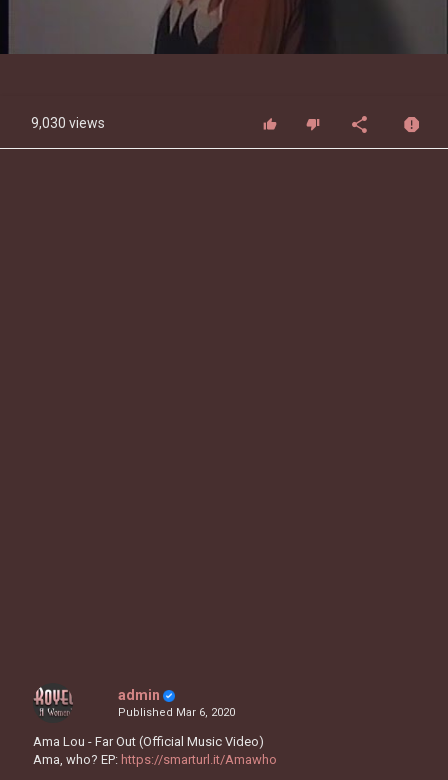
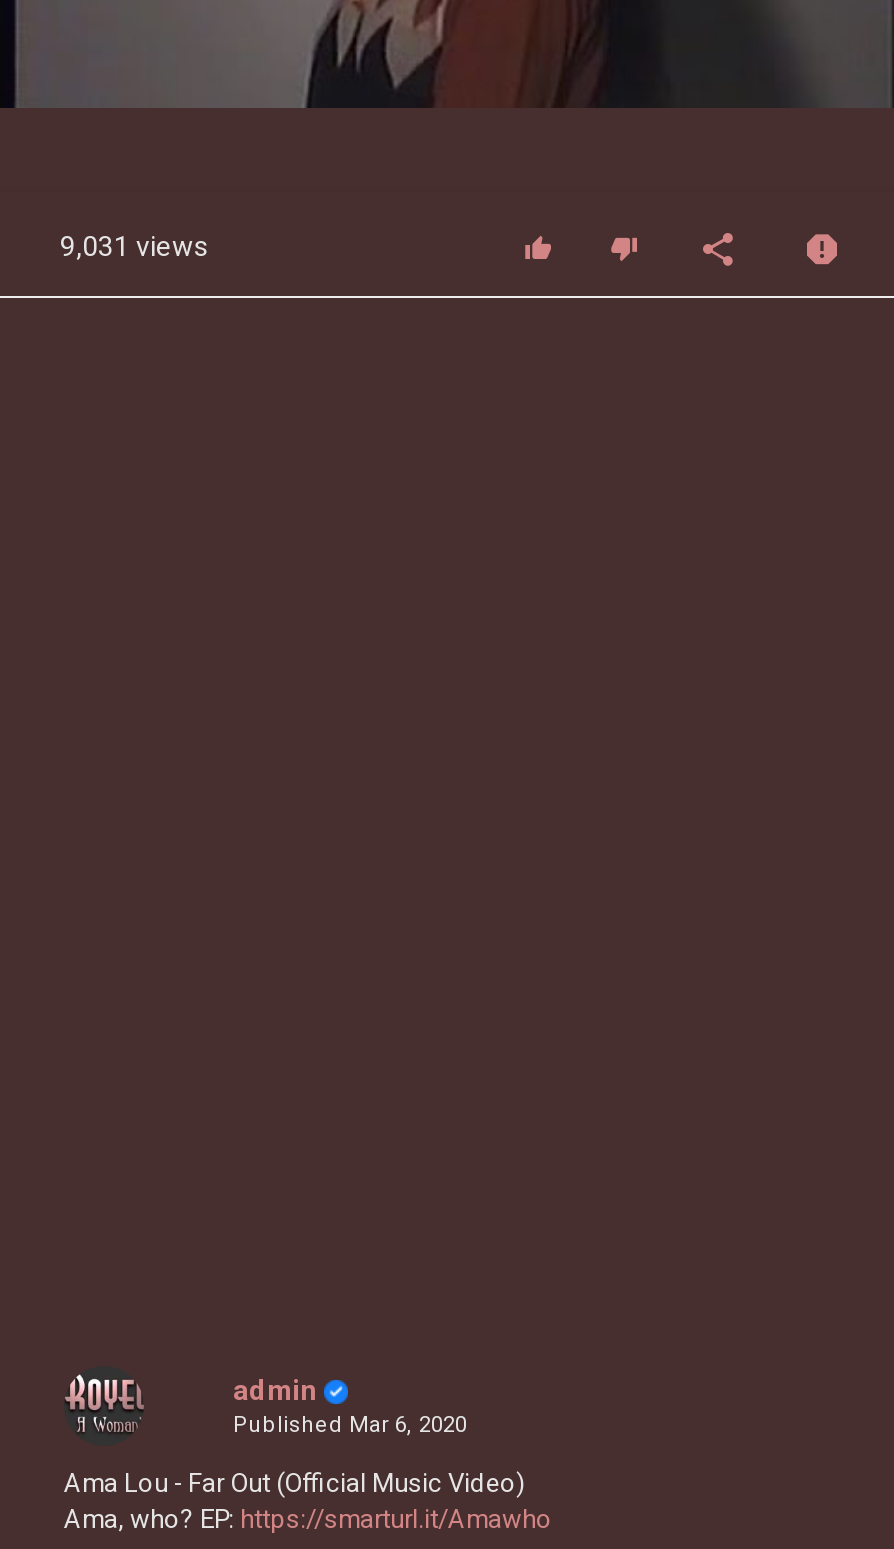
[31,115,105,131] 9,030 views -> [60,230,208,262] 9,031 views

